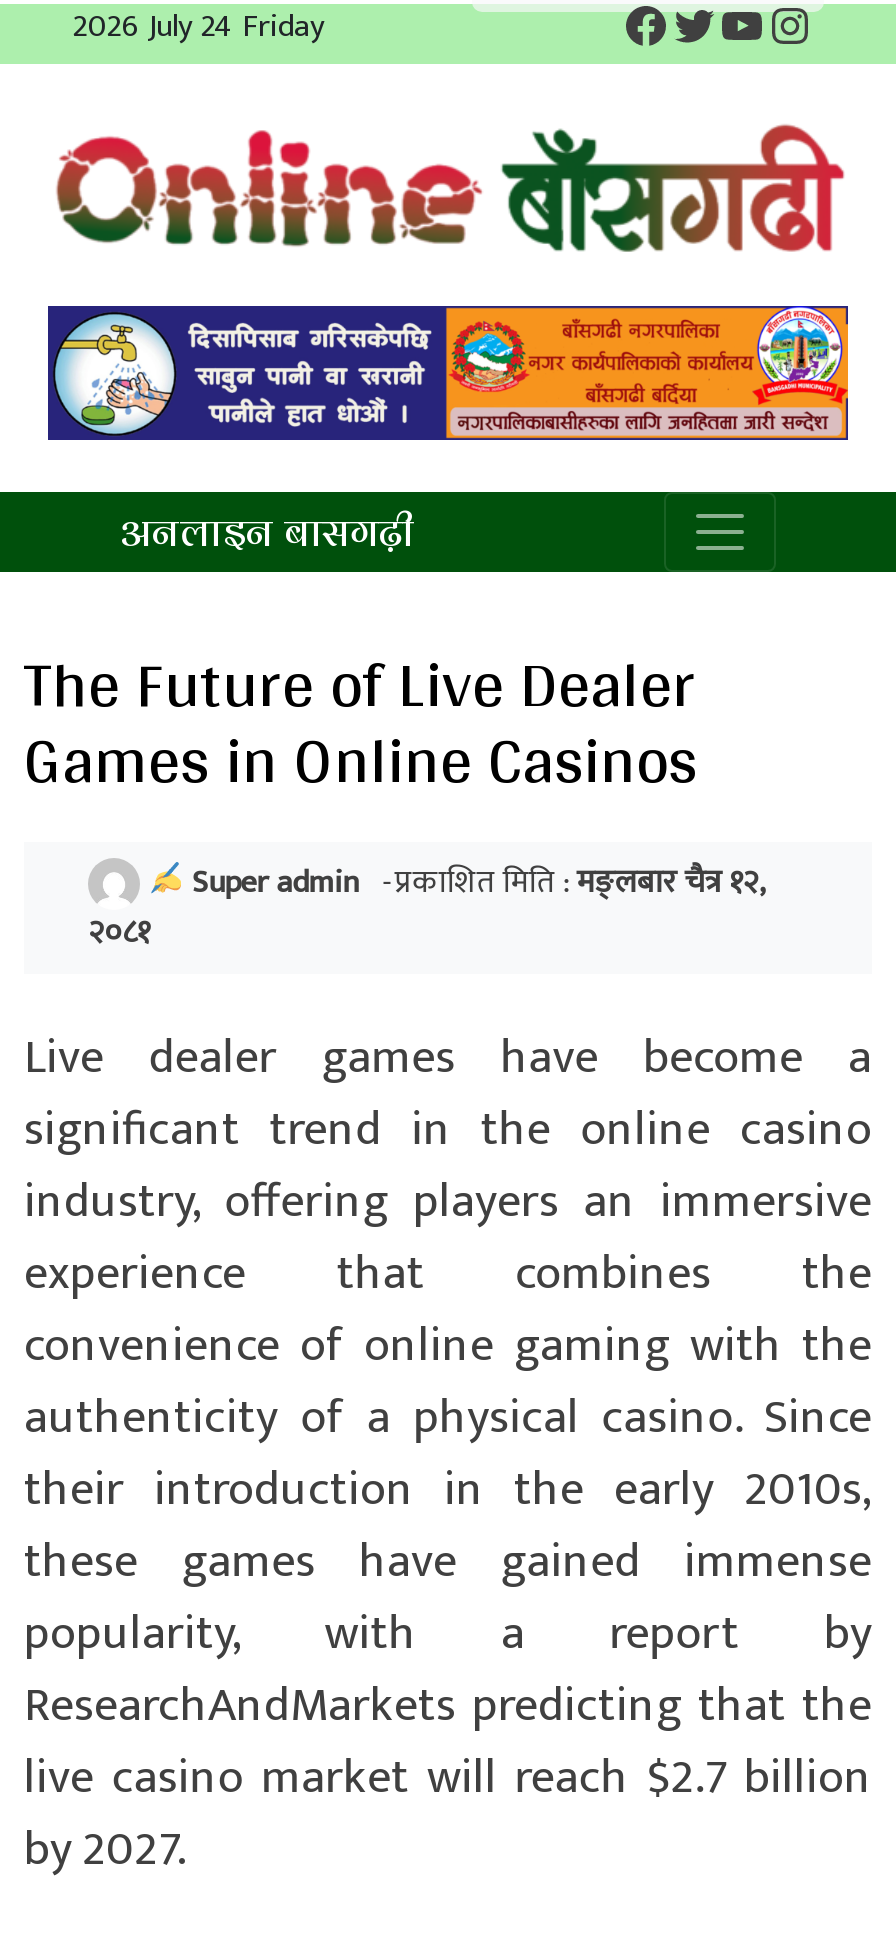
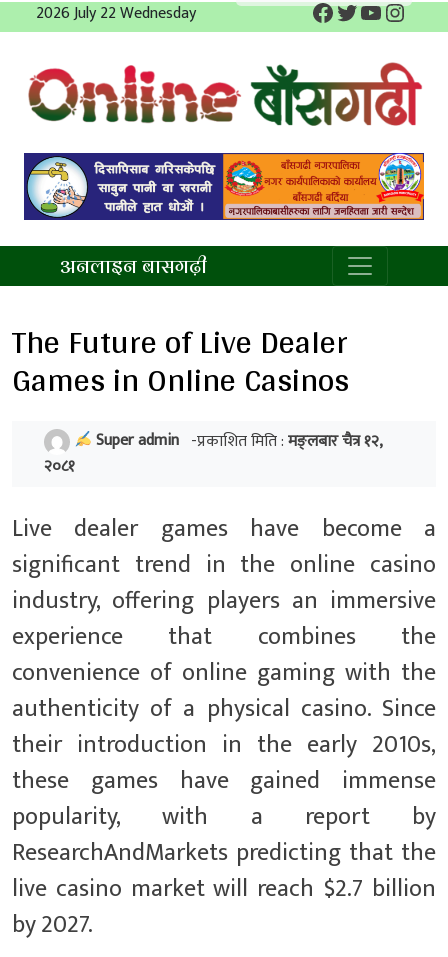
[72,0,324,54] 2026 July 24 Friday -> [36,0,196,27] 2026 July 22 Wednesday

